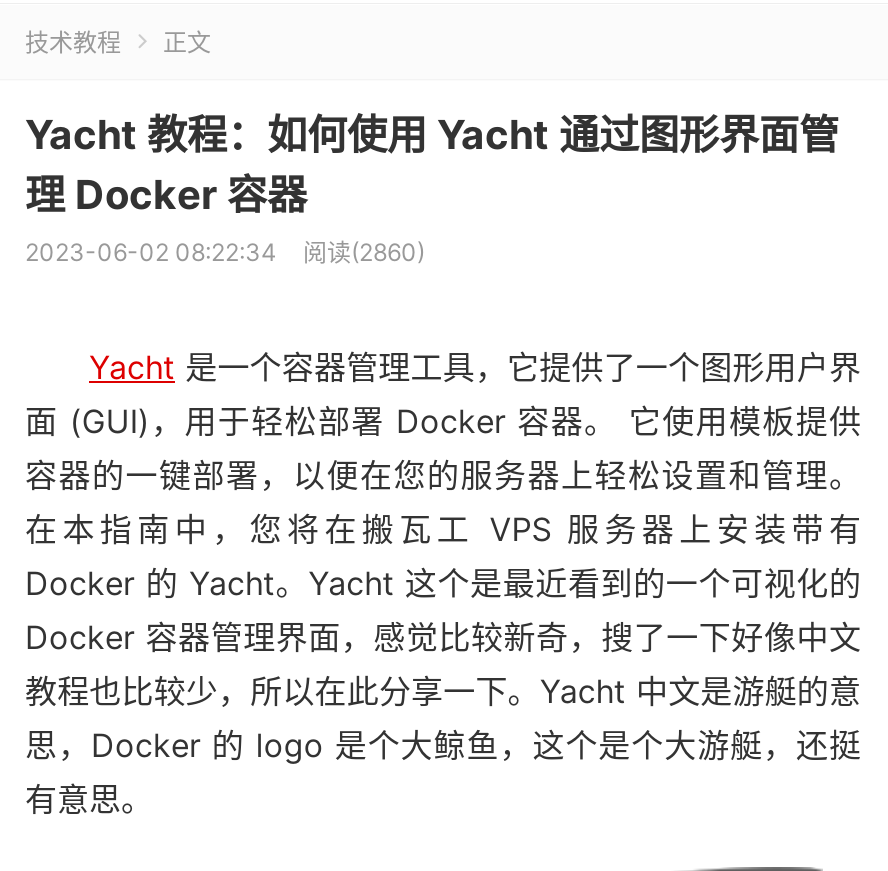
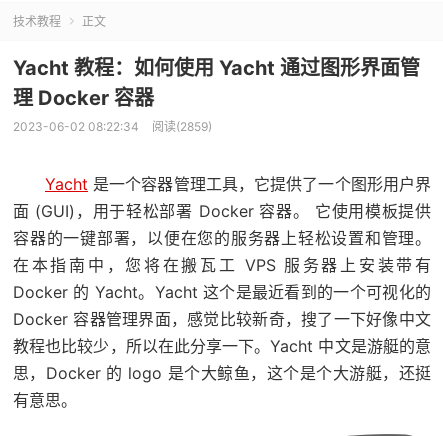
[25,237,425,267] 2023-06-02 08:22:34 阅读(2860) -> [13,119,212,134] 2023-06-02 08:22:34 阅读(2859)

